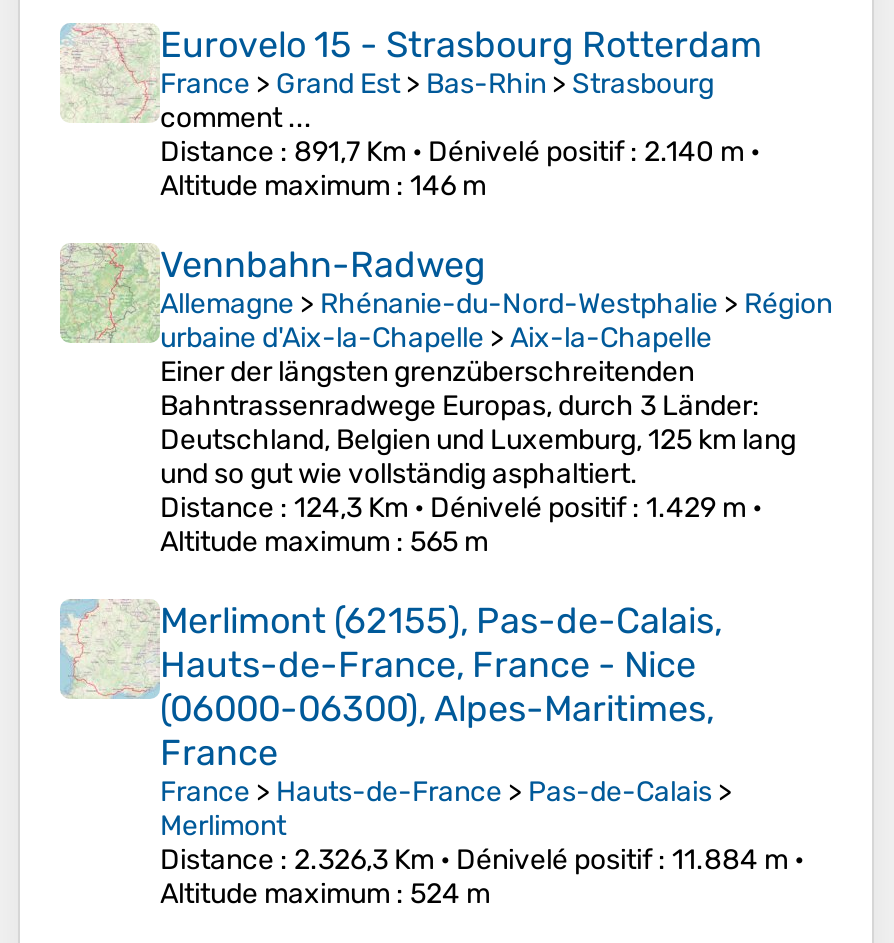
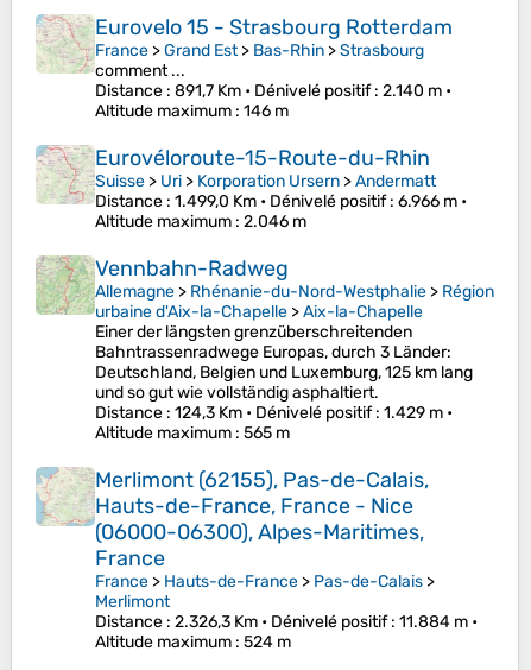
none -> [36,145,467,232] [image] | Eurovéloroute-15-Route-du-Rhin | Suisse > Uri > Korporation Ursern > Andermatt | Distance: 1.499,0 Km • Dénivelé positif: 6.966 m • | Altitude maximum: 2.046 m

